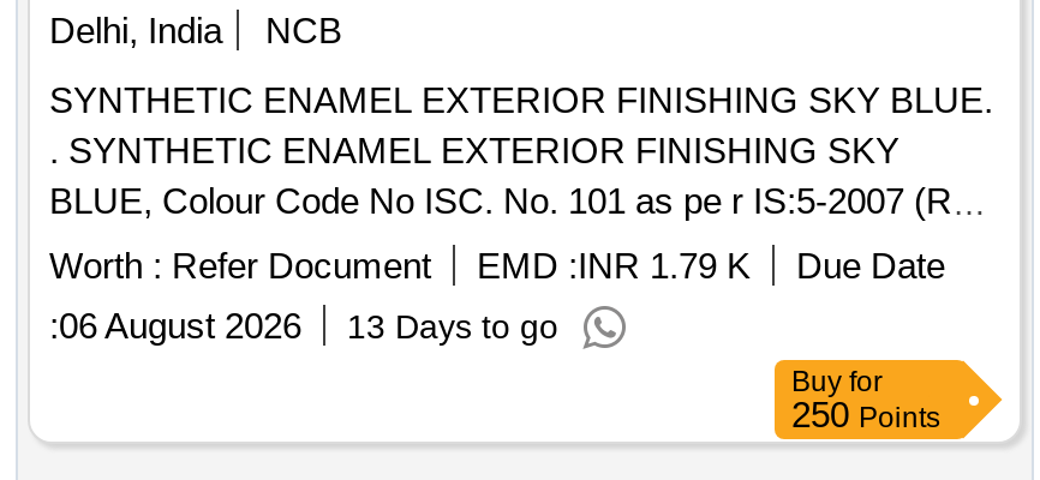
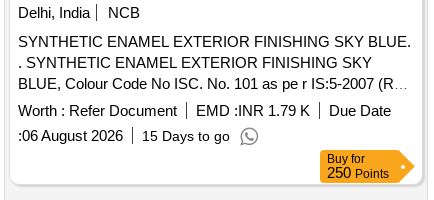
[49,305,558,346] :06 August 2026 13 Days to go -> [18,127,230,144] :06 August 2026 15 Days to go

